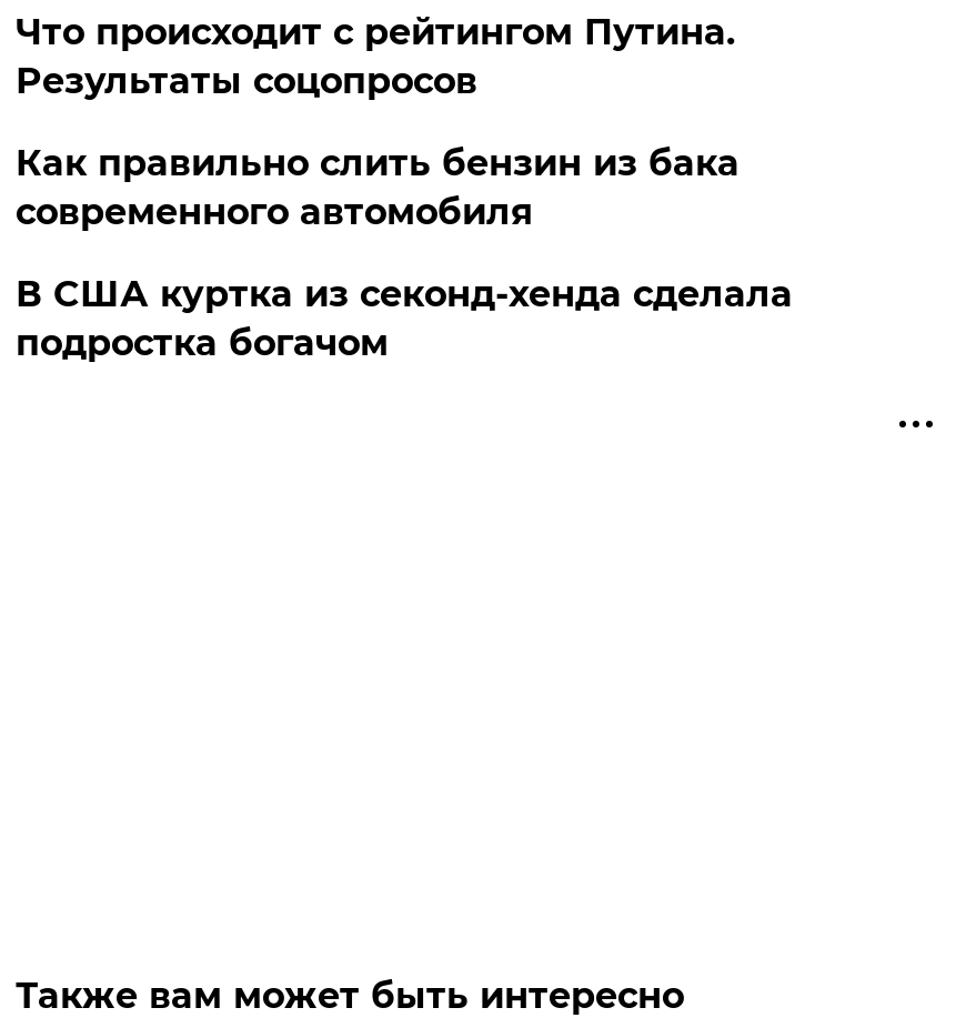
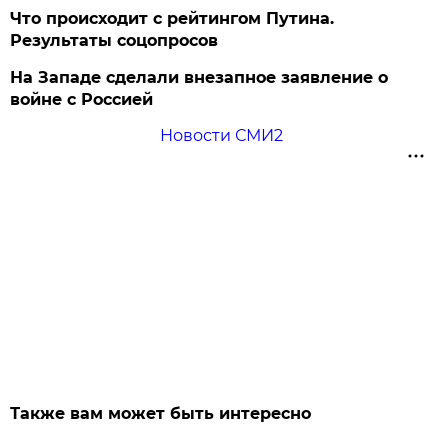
[15,142,739,233] Как правильно слить бензин из бака | современного автомобиля -> [10,68,388,109] На Западе сделали внезапное заявление о | войне с Россией
[15,273,793,364] В США куртка из секонд-хенда сделала | подростка богачом -> [160,126,283,145] Новости СМИ2

